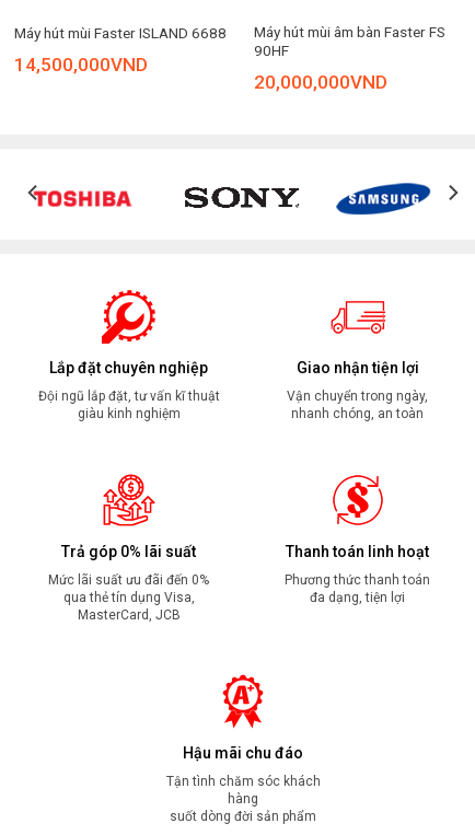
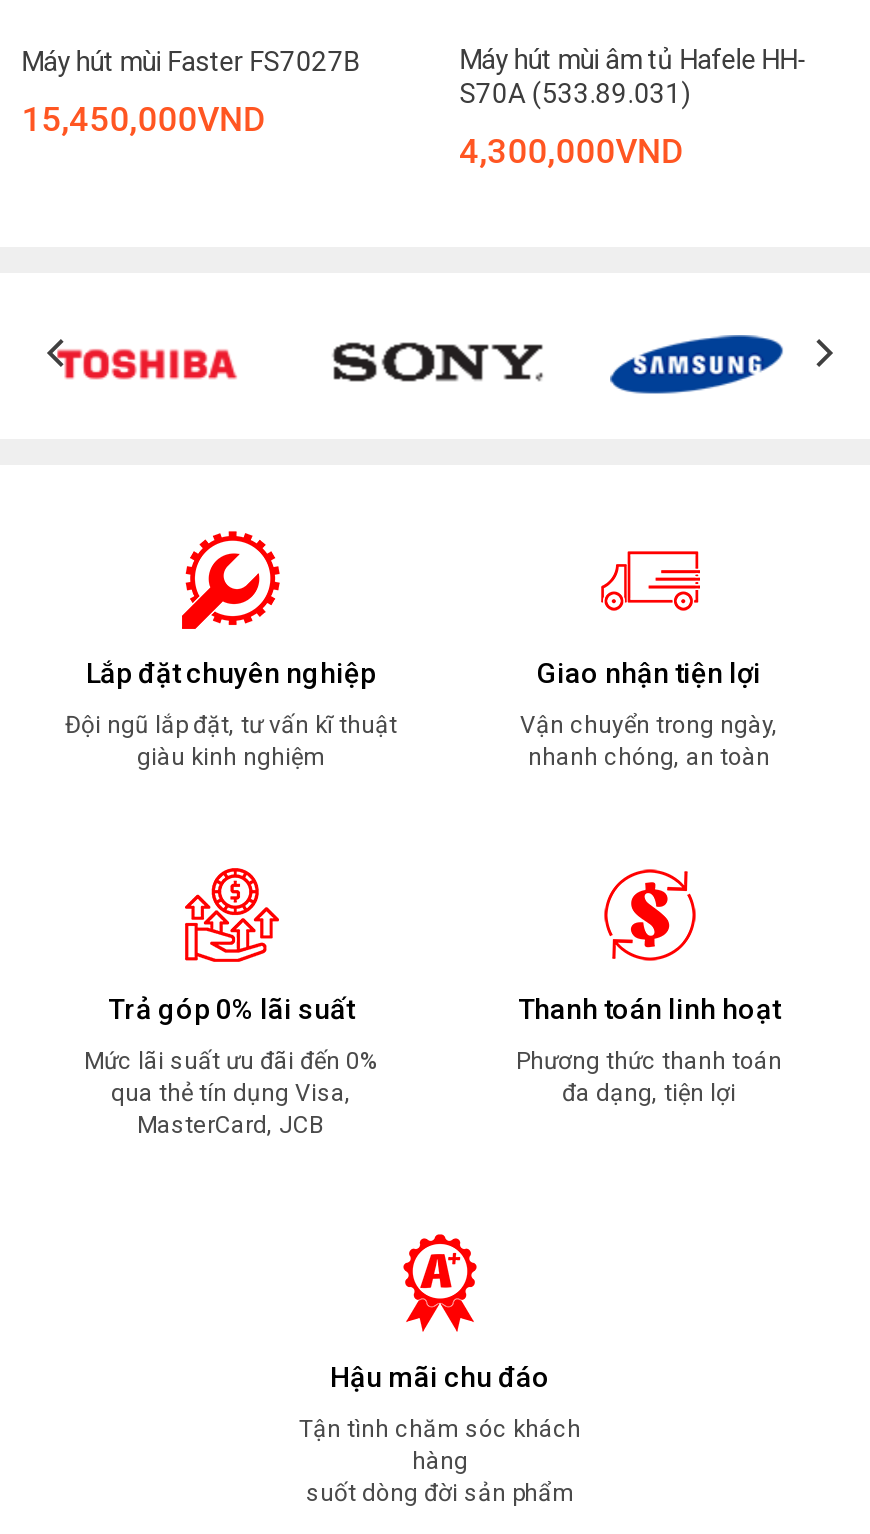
[14,24,226,41] Máy hút mùi Faster ISLAND 6688 -> [22,45,360,77] Máy hút mùi Faster FS7027B
[254,23,445,59] Máy hút mùi âm bàn Faster FS | 90HF -> [460,44,806,110] Máy hút mùi âm tủ Hafele HH- | S70A (533.89.031)
[14,54,148,75] 14,500,000VND -> [22,99,266,139] 15,450,000VND
[254,71,387,93] 20,000,000VND -> [460,132,684,172] 4,300,000VND

